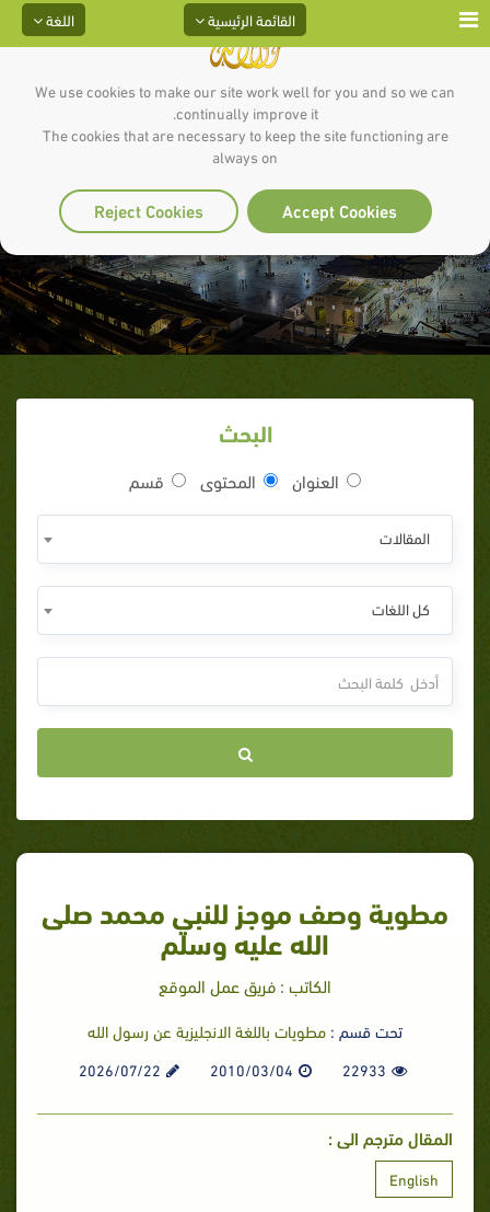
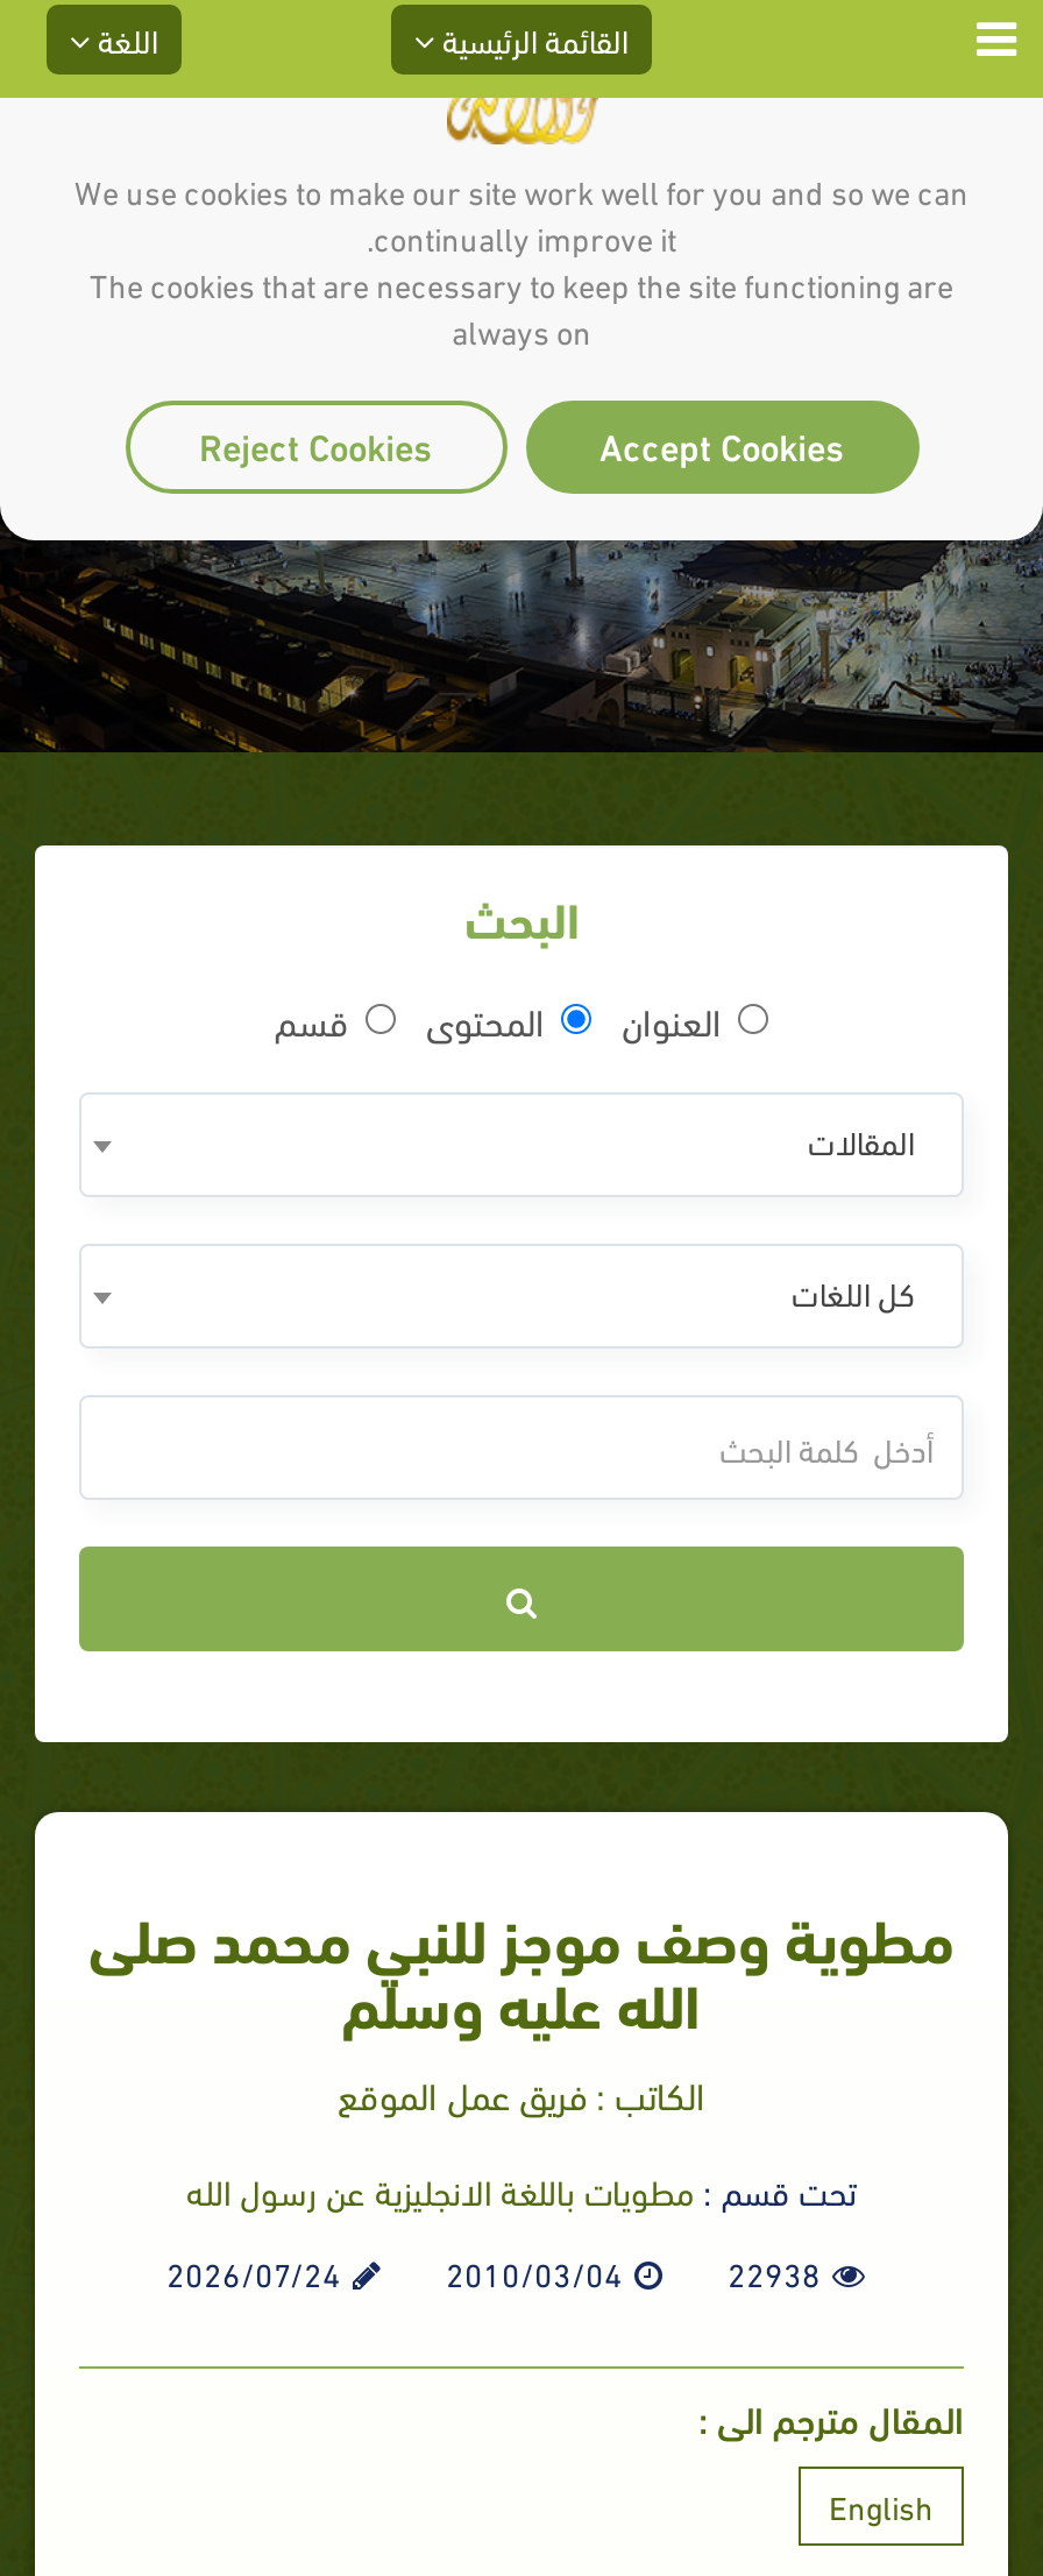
[78,1058,160,1081] 2026/07/22 -> [166,2248,341,2297] 2026/07/24
[342,1058,386,1081] 22933 -> [728,2248,821,2297] 22938

